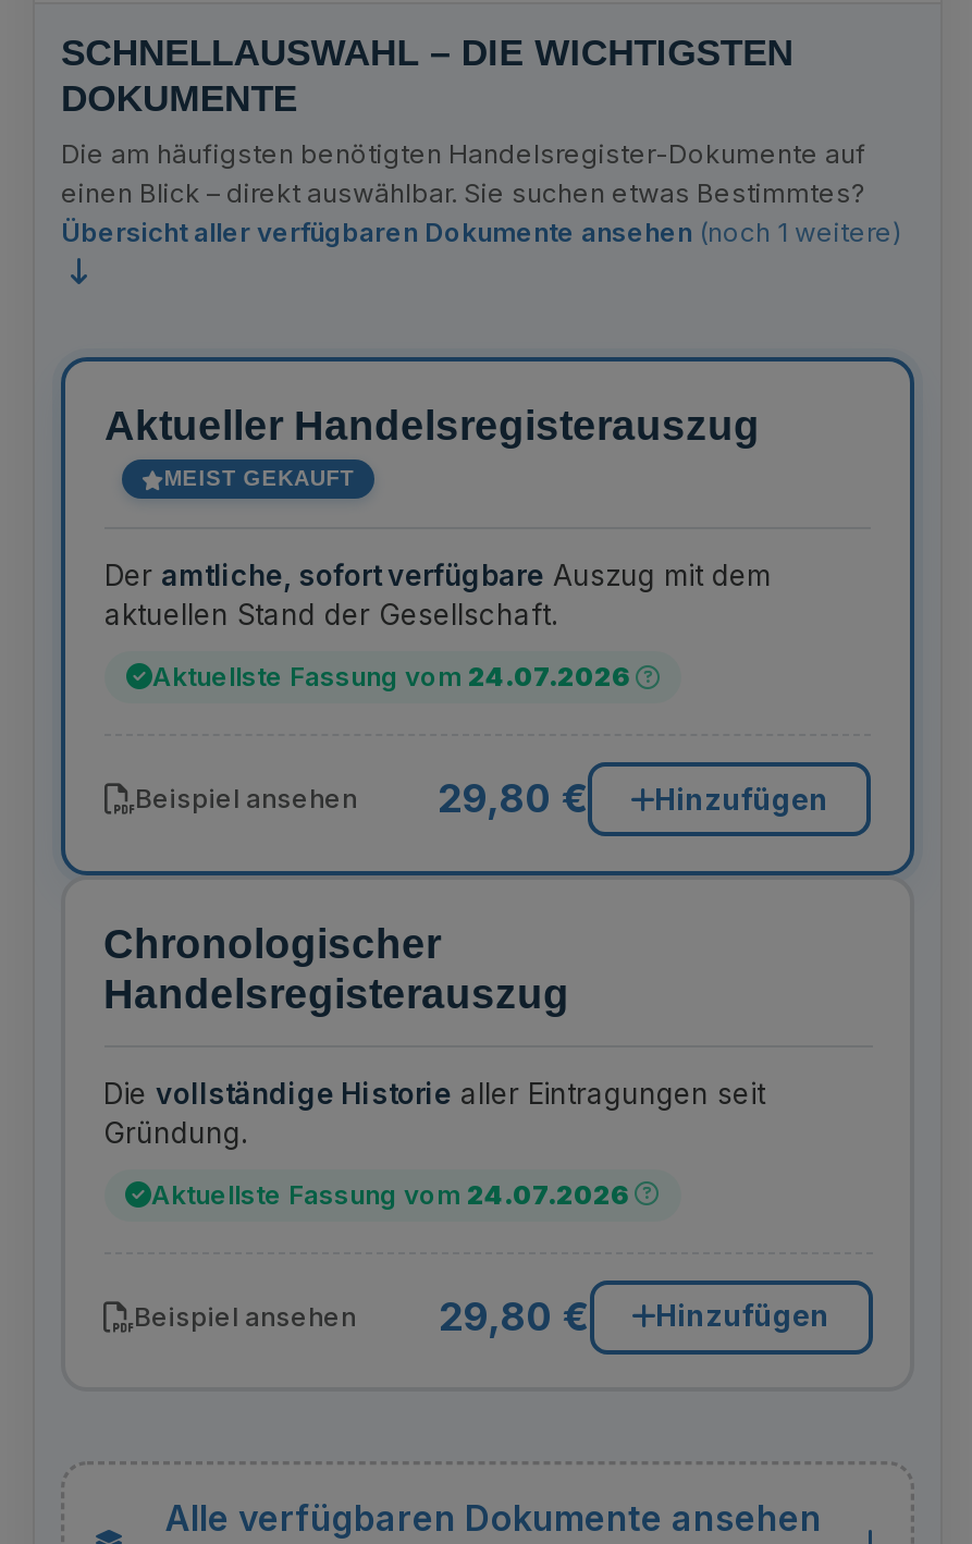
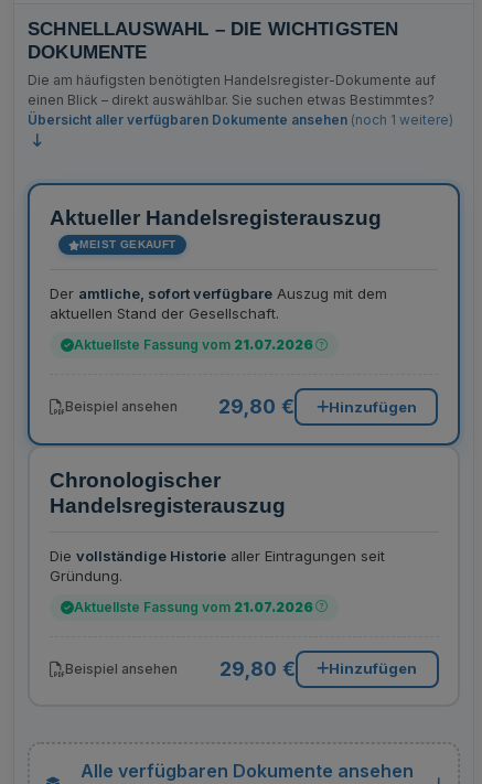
[152,660,631,693] Aktuellste Fassung vom 24.07.2026 -> [74,337,313,353] Aktuellste Fassung vom 21.07.2026
[151,1177,630,1210] Aktuellste Fassung vom 24.07.2026 -> [73,598,313,615] Aktuellste Fassung vom 21.07.2026

